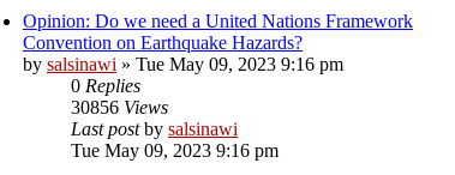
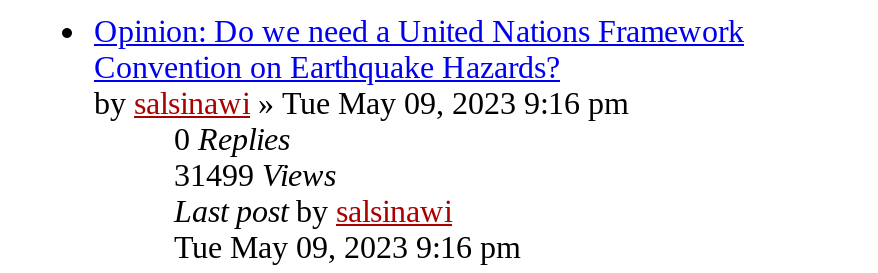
[71,97,168,117] 30856 Views -> [174,158,336,192] 31499 Views

